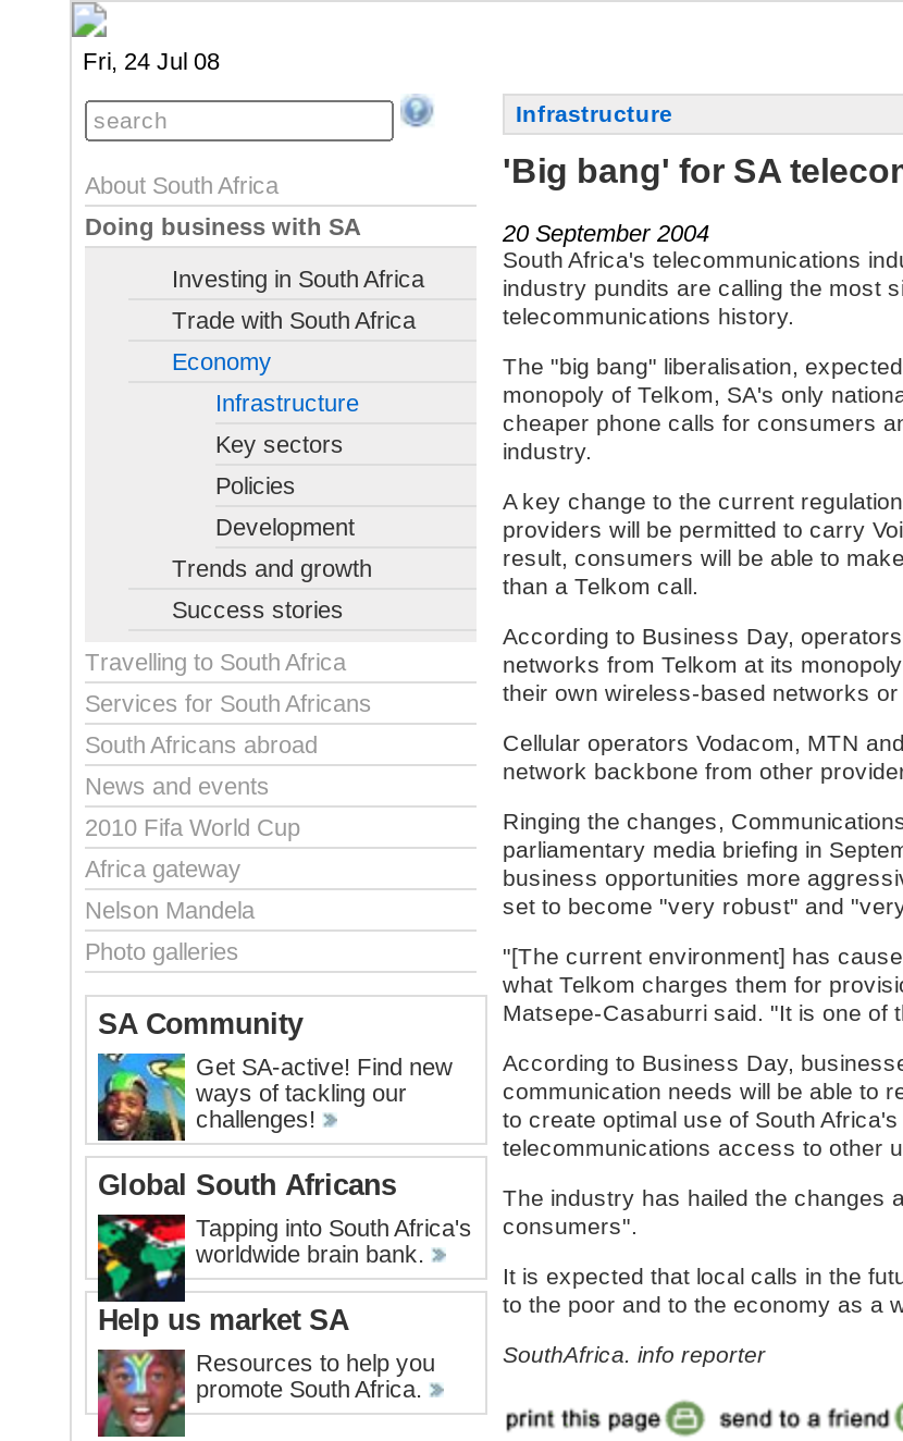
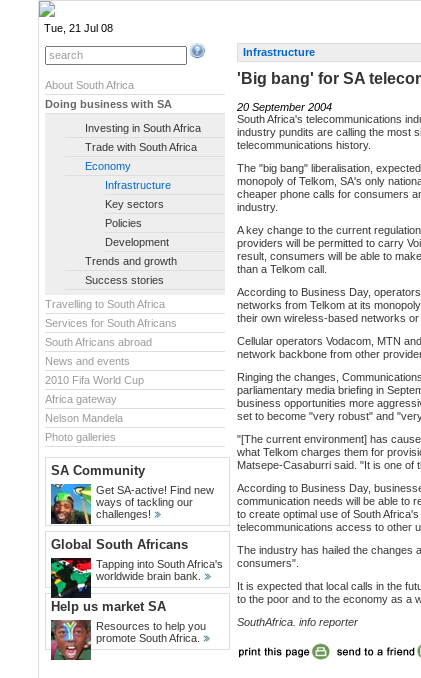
[83,48,220,74] Fri, 24 Jul 08 -> [44,22,113,34] Tue, 21 Jul 08

